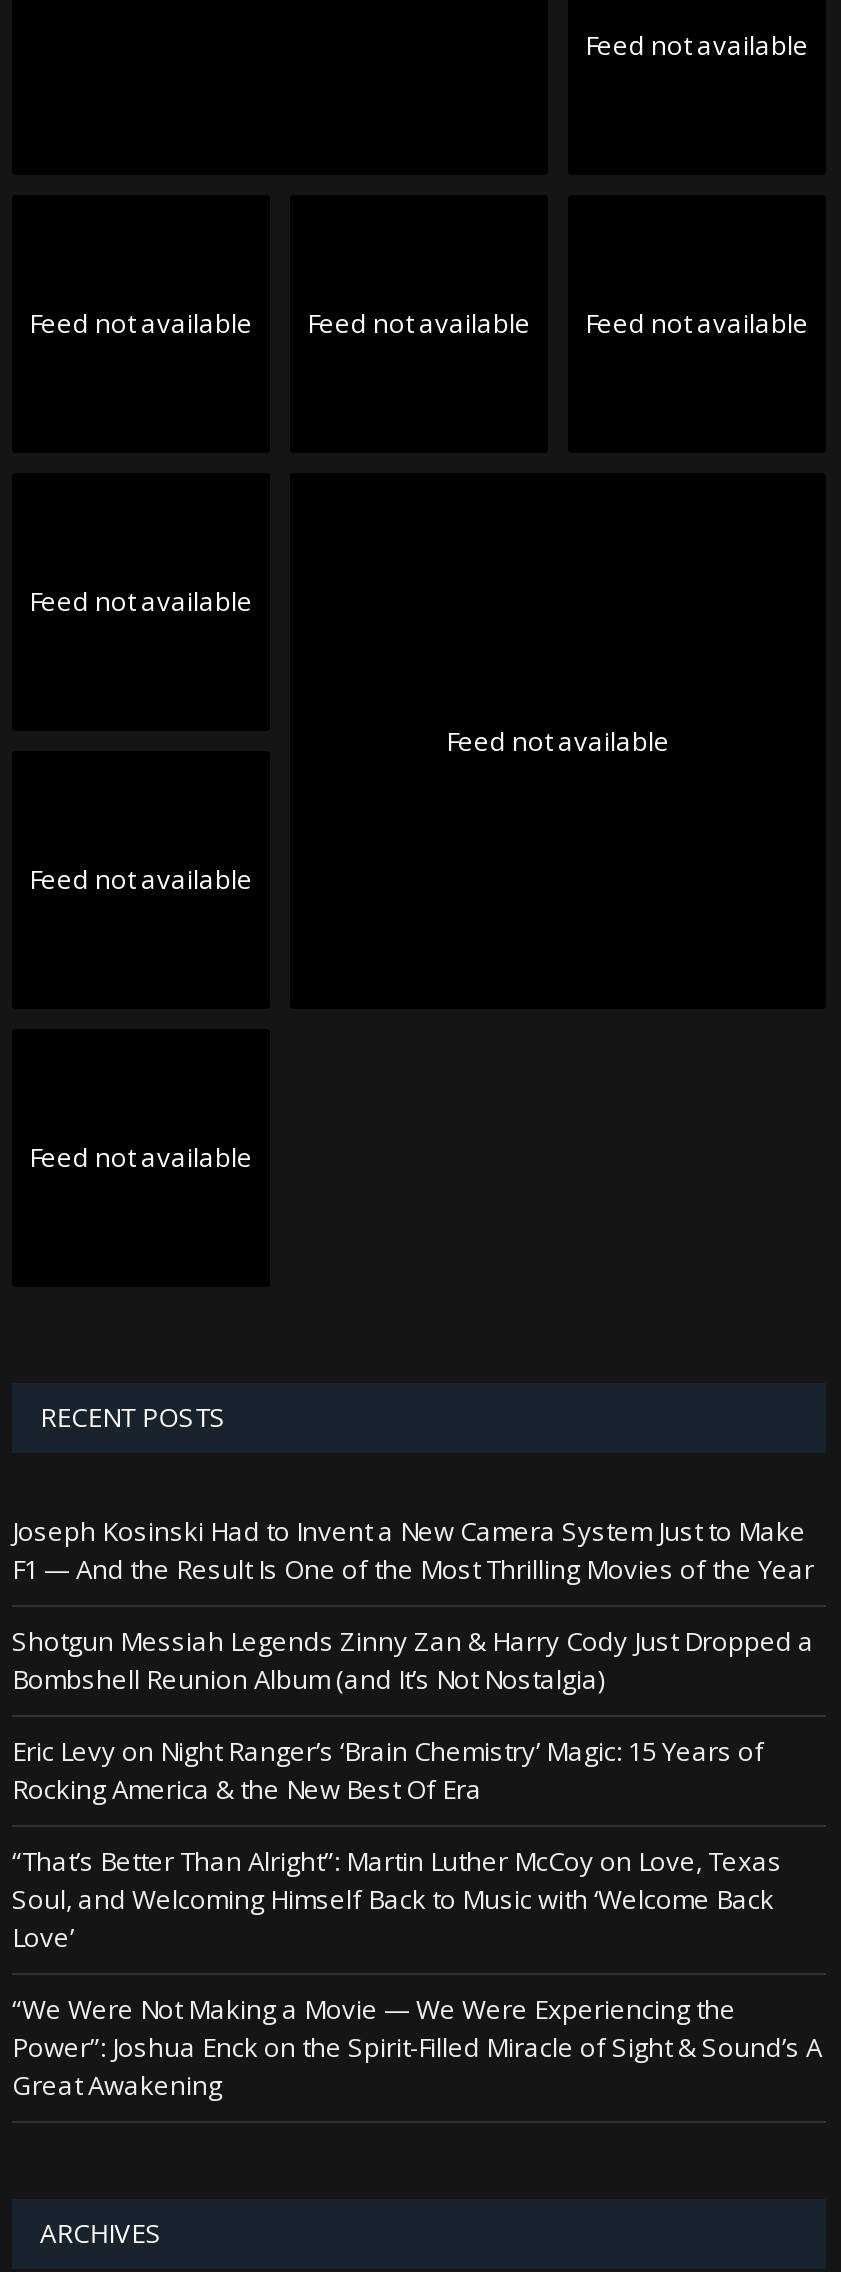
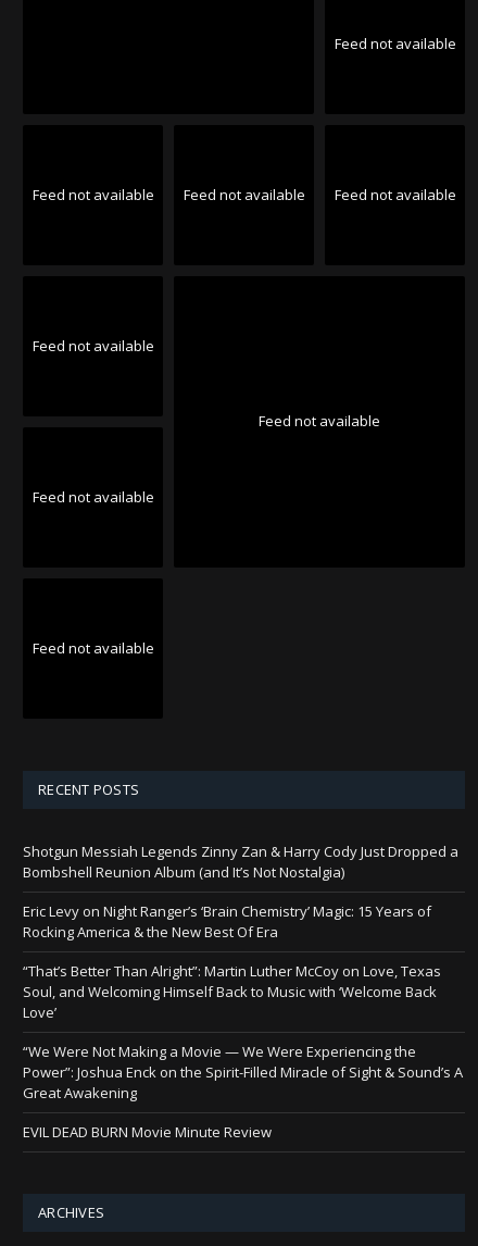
[12,1513,814,1587] Joseph Kosinski Had to Invent a New Camera System Just to Make | F1 — And the Result Is One of the Most Thrilling Movies of the Year -> none
moved [12,1623,822,2103] -> [23,841,463,1102]: Shotgun Messiah Legends Zinny Zan & Harry Cody Just Dropped a | Bombshell Reunion Album (and It’s Not Nostalgia) | Eric Levy on Night Ranger’s ‘Brain Chemistry’ Magic: 15 Years of | ... | Power”: Joshua Enck on the Spirit-Filled Miracle of Sight & Sound’s A | Great Awakening
none -> [23,1122,272,1141] EVIL DEAD BURN Movie Minute Review

